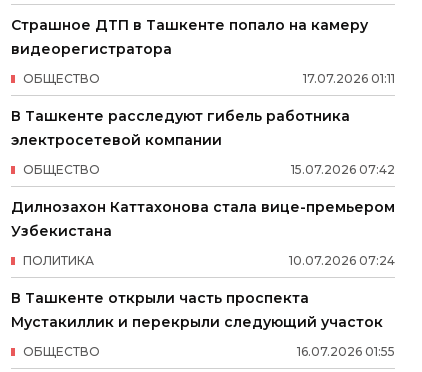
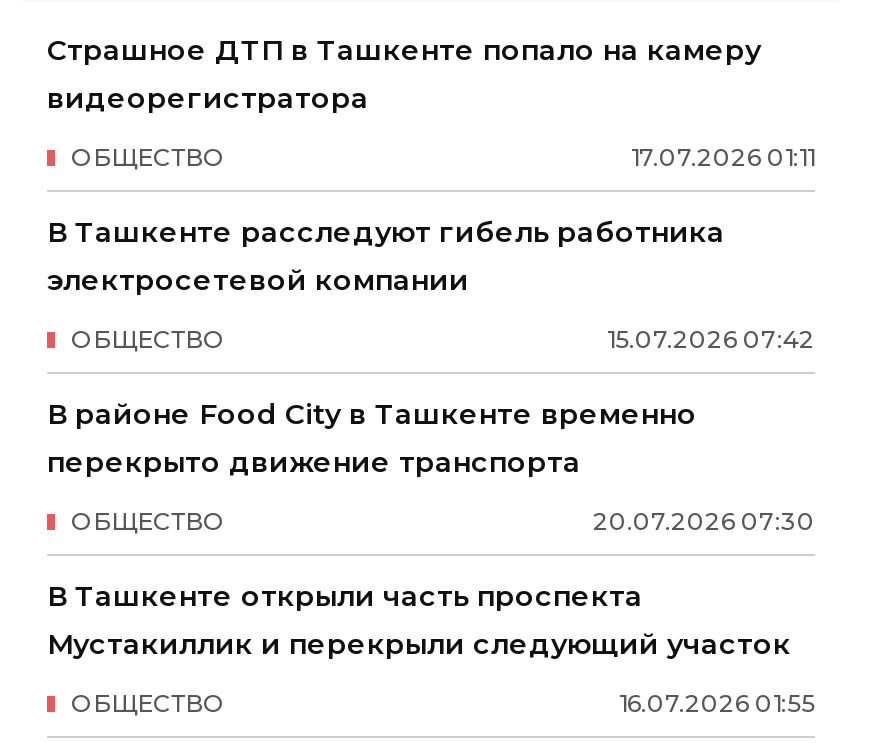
[11,198,395,240] Дилнозахон Каттахонова стала вице-премьером | Узбекистана -> [47,396,697,480] В районе Food City в Ташкенте временно | перекрыто движение транспорта
[23,253,395,268] 10.07.2026 07:24 | ПОЛИТИКА -> [71,506,815,536] 20.07.2026 07:30 | ОБЩЕСТВО

